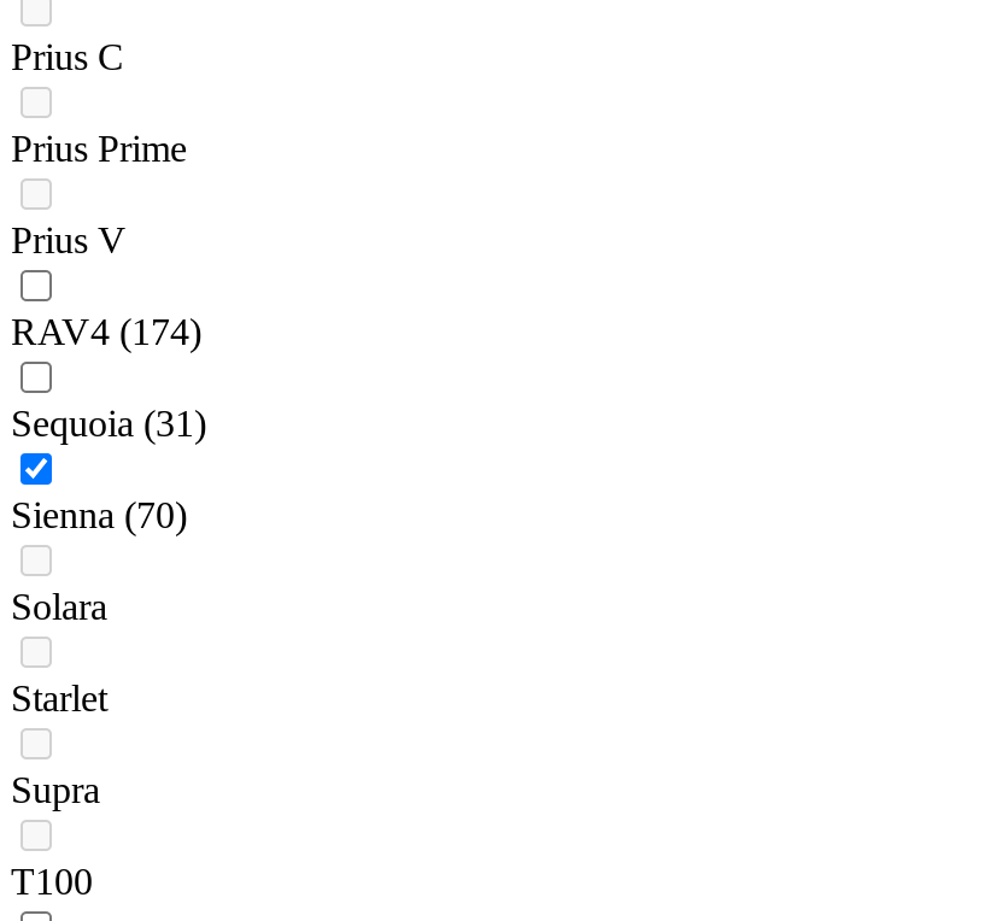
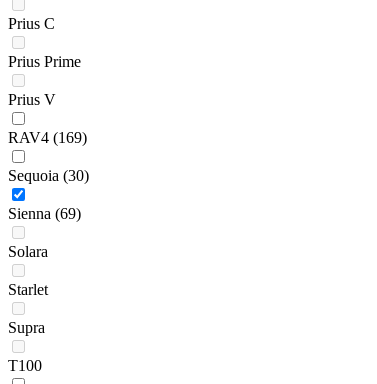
[11,312,201,353] RAV4 (174) -> [8,129,87,146] RAV4 (169)
[11,404,206,445] Sequoia (31) -> [8,167,89,184] Sequoia (30)
[11,495,187,536] Sienna (70) -> [8,205,81,222] Sienna (69)

